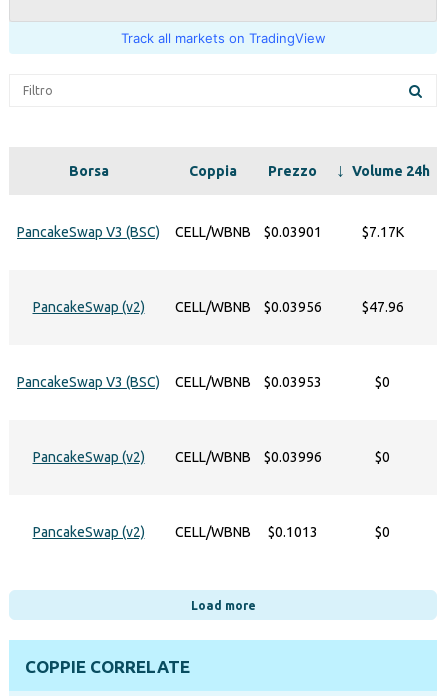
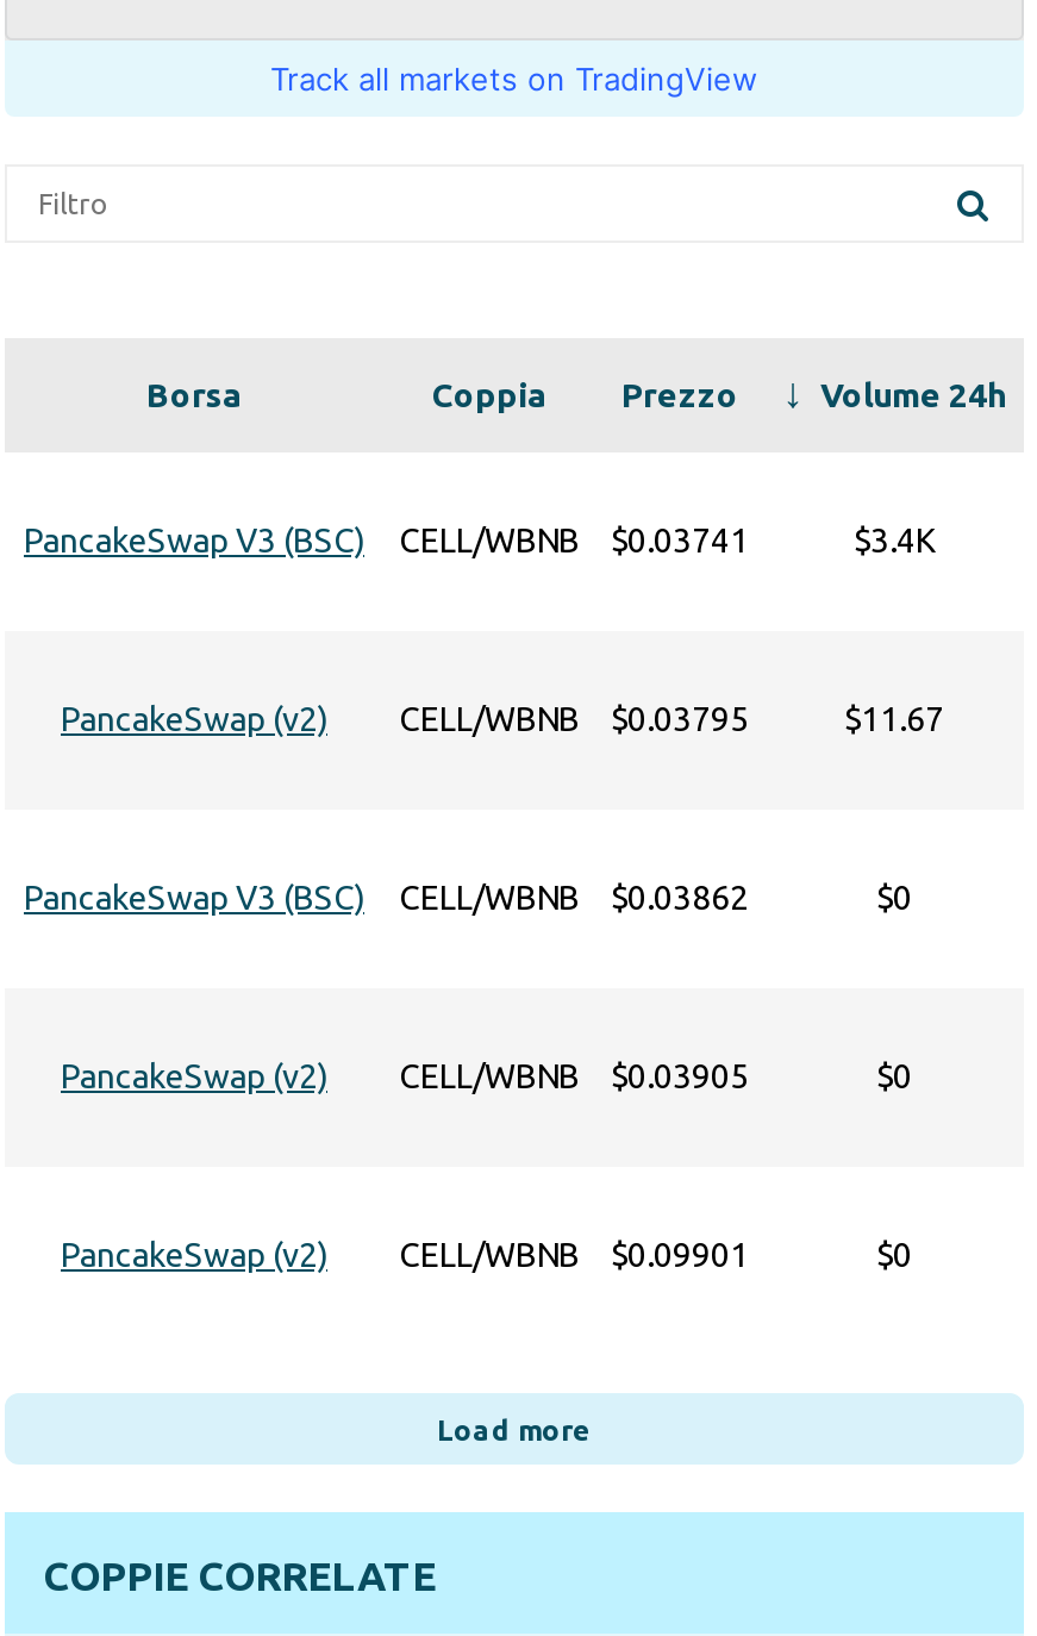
[263,224,403,240] $0.03901 | $7.17K -> [611,522,935,560] $0.03741 | $3.4K
[32,299,321,315] PancakeSwap (v2) CELL/WBNB $0.03956 -> [61,700,749,738] PancakeSwap (v2) CELL/WBNB $0.03795
[361,299,403,315] $47.96 -> [844,700,944,738] $11.67
[17,374,321,390] PancakeSwap V3 (BSC) CELL/WBNB $0.03953 -> [24,879,749,917] PancakeSwap V3 (BSC) CELL/WBNB $0.03862
[32,449,321,465] PancakeSwap (v2) CELL/WBNB $0.03996 -> [61,1057,749,1095] PancakeSwap (v2) CELL/WBNB $0.03905
[32,524,317,540] PancakeSwap (v2) CELL/WBNB $0.1013 -> [61,1236,749,1274] PancakeSwap (v2) CELL/WBNB $0.09901

